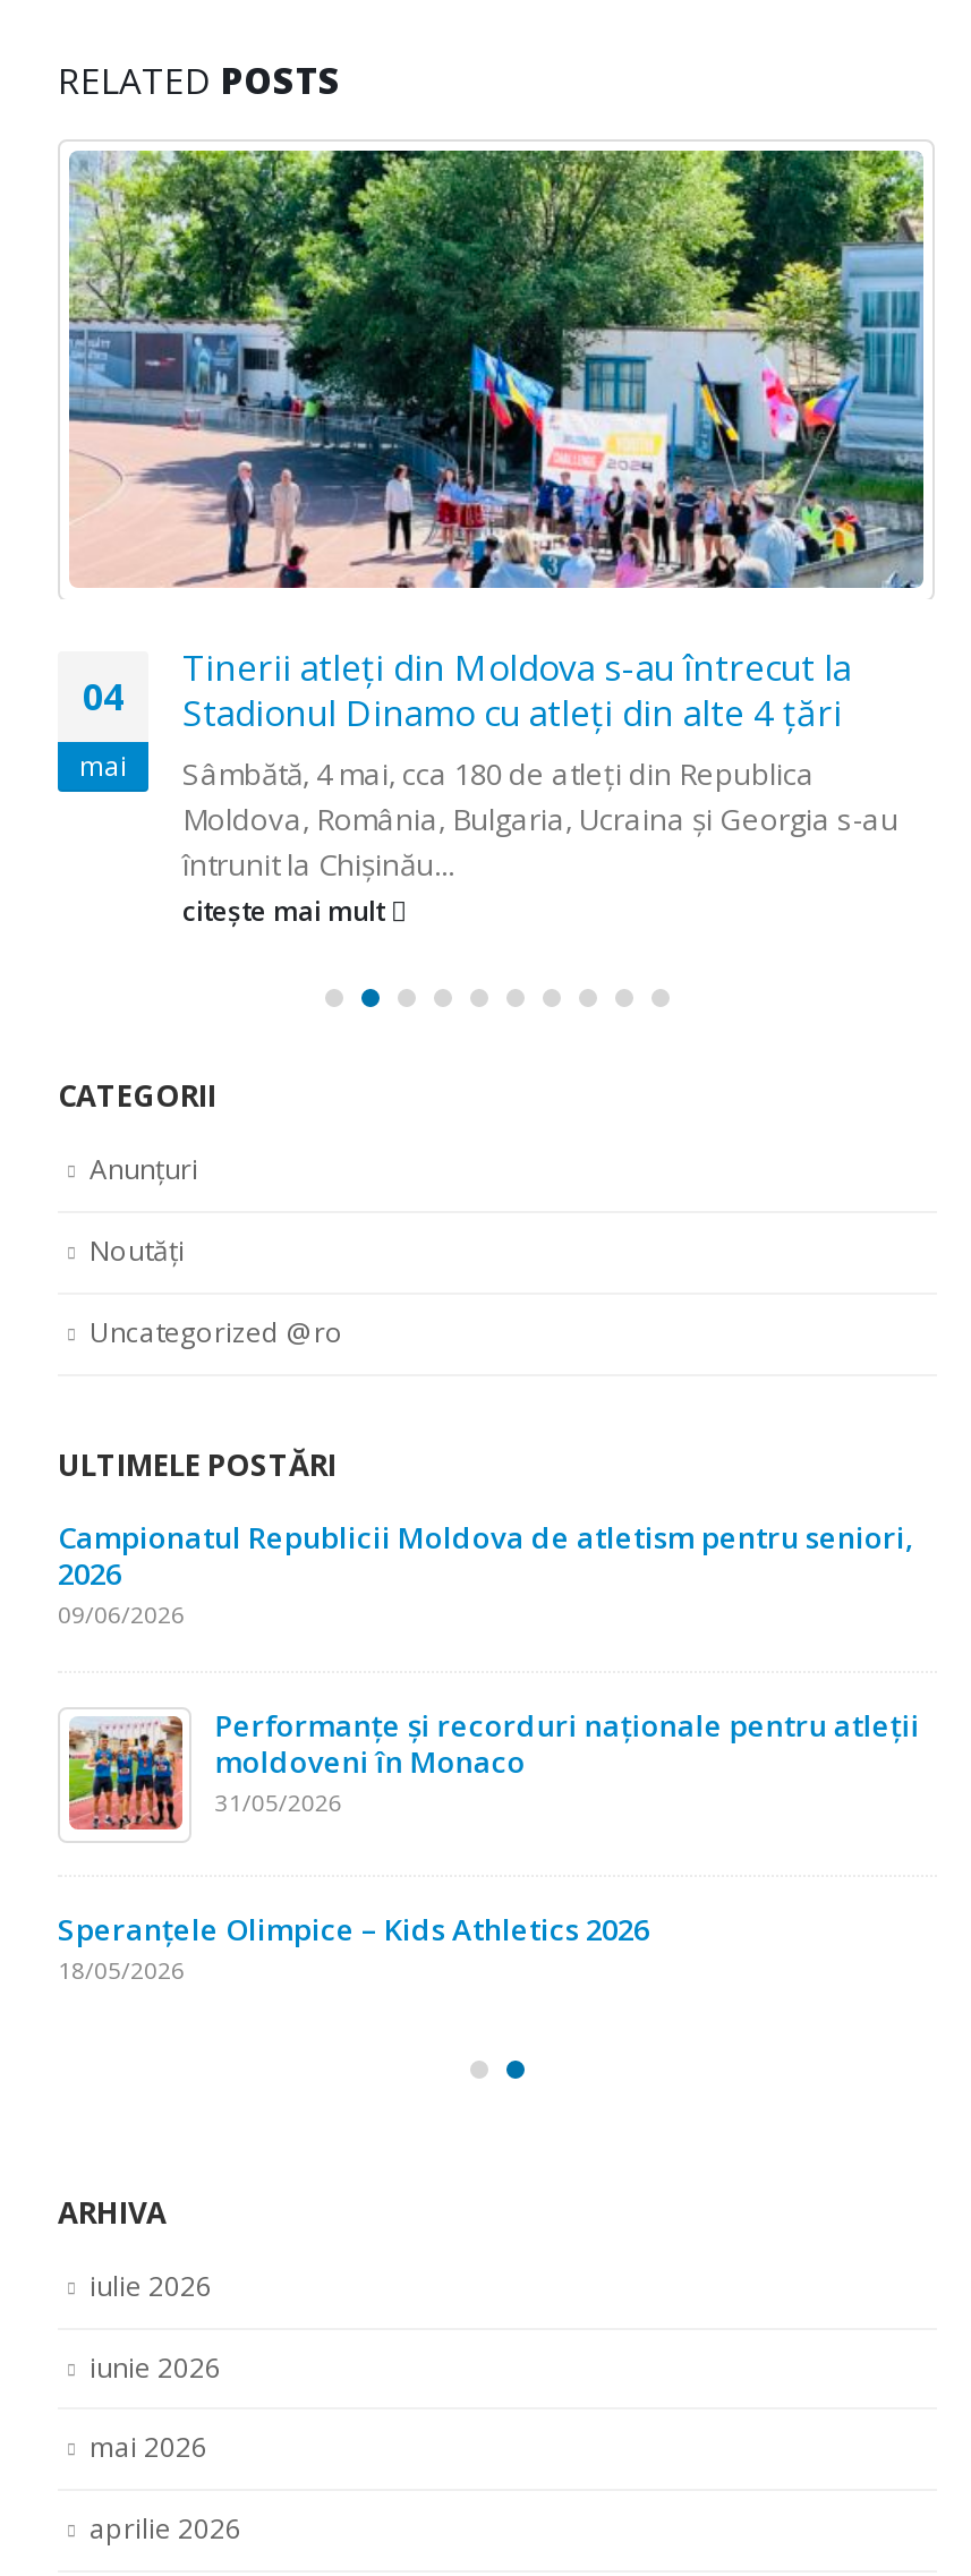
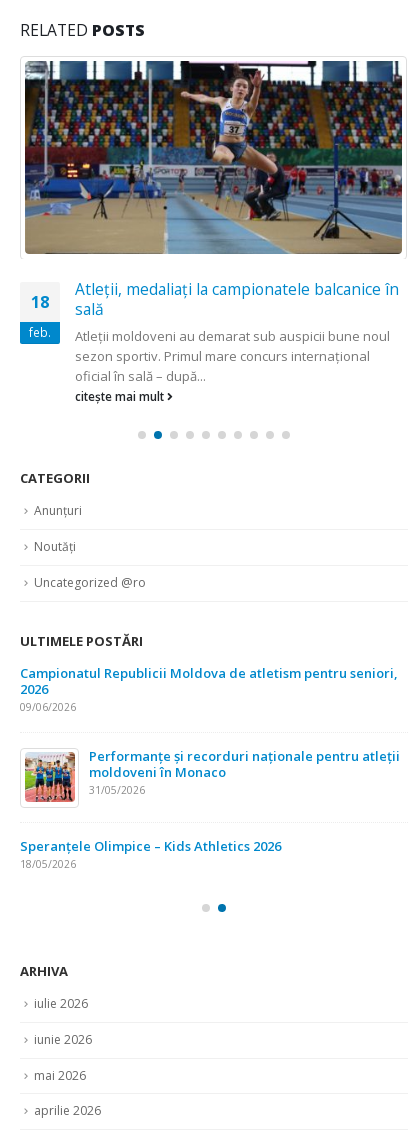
[67,148,926,886] [image] | Tinerii atleți din Moldova s-au întrecut la | Stadionul Dinamo cu atleți din alte 4 țări | Sâmbătă, 4 mai, cca 180 de atleți din Republica | Moldova, România, Bulgaria, Ucraina și Georgia s-au | întrunit la Chișinău... -> [24,60,403,385] [image] | Atleţii, medaliaţi la campionatele balcanice în | sală | Atleţii moldoveni au demarat sub auspicii bune noul | sezon sportiv. Primul mare concurs internaţional | oficial în sală – după...
[83,673,123,723] 04 -> [31,291,49,313] 18
[79,747,127,784] mai -> [29,324,51,340] feb.

